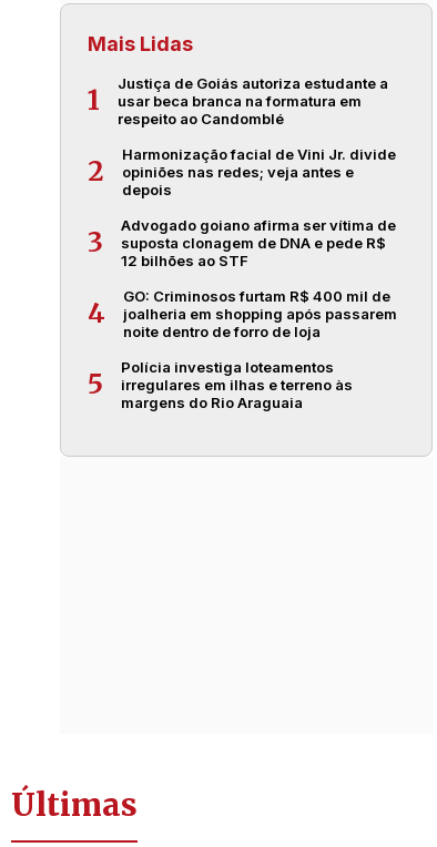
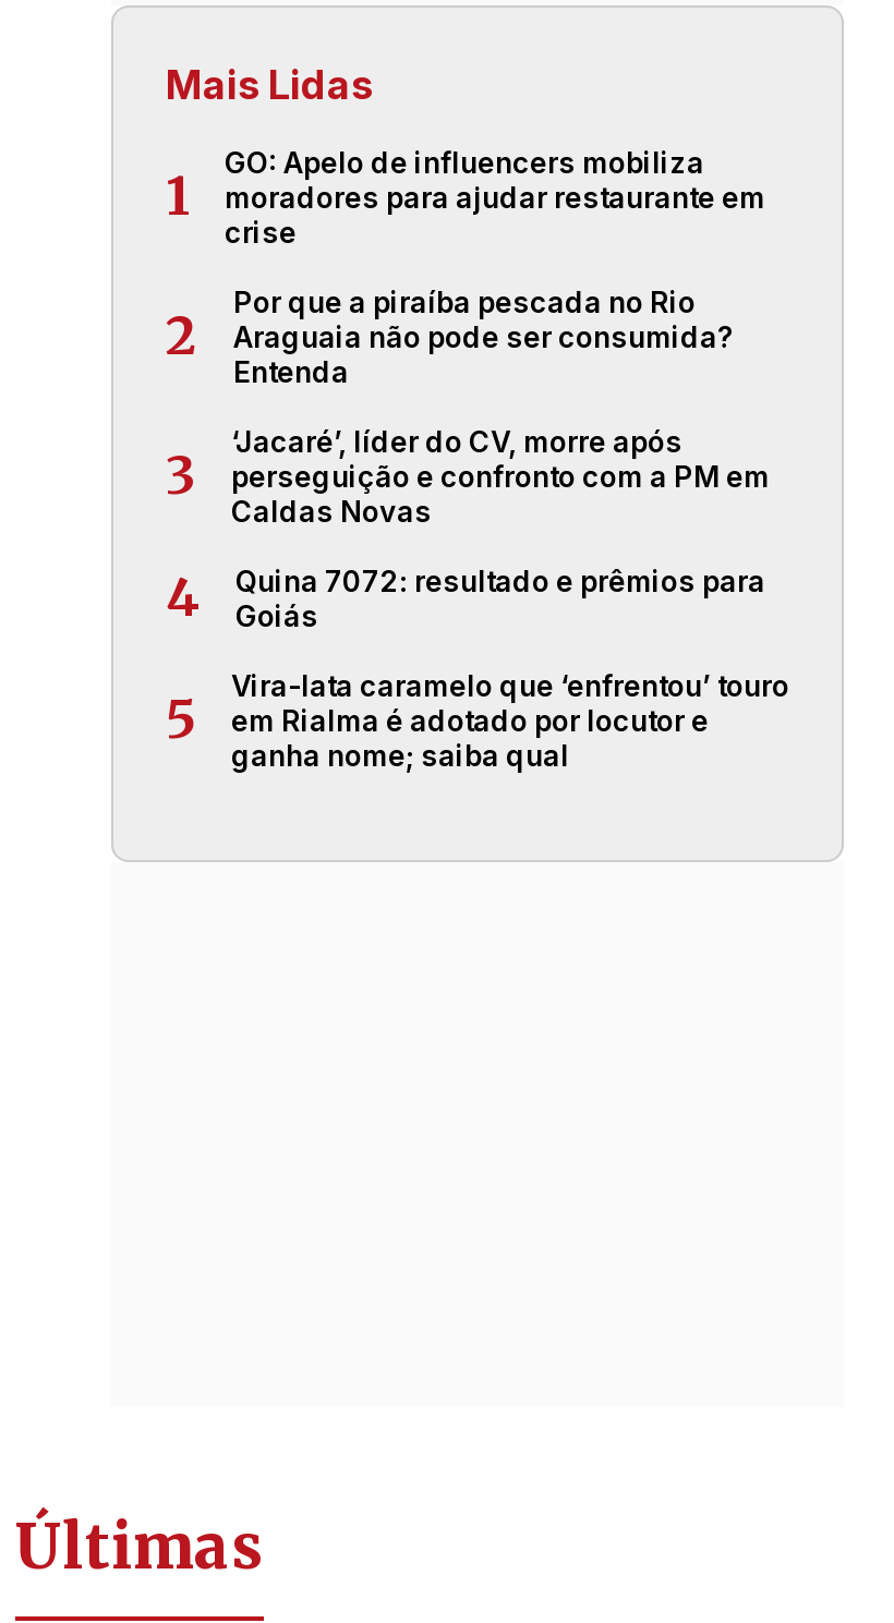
[118,74,388,127] Justiça de Goiás autoriza estudante a | usar beca branca na formatura em | respeito ao Candomblé -> [225,144,765,249] GO: Apelo de influencers mobiliza | moradores para ajudar restaurante em | crise
[122,145,396,198] Harmonização facial de Vini Jr. divide | opiniões nas redes; veja antes e | depois -> [233,283,733,388] Por que a piraíba pescada no Rio | Araguaia não pode ser consumida? | Entenda
[121,216,396,269] Advogado goiano afirma ser vítima de | suposta clonagem de DNA e pede R$ | 12 bilhões ao STF -> [231,423,770,528] ‘Jacaré’, líder do CV, morre após | perseguição e confronto com a PM em | Caldas Novas
[123,287,397,340] GO: Criminosos furtam R$ 400 mil de | joalheria em shopping após passarem | noite dentro de forro de loja -> [235,562,765,632] Quina 7072: resultado e prêmios para | Goiás
[121,358,353,411] Polícia investiga loteamentos | irregulares em ilhas e terreno às | margens do Rio Araguaia -> [231,667,789,772] Vira-lata caramelo que ‘enfrentou’ touro | em Rialma é adotado por locutor e | ganha nome; saiba qual

